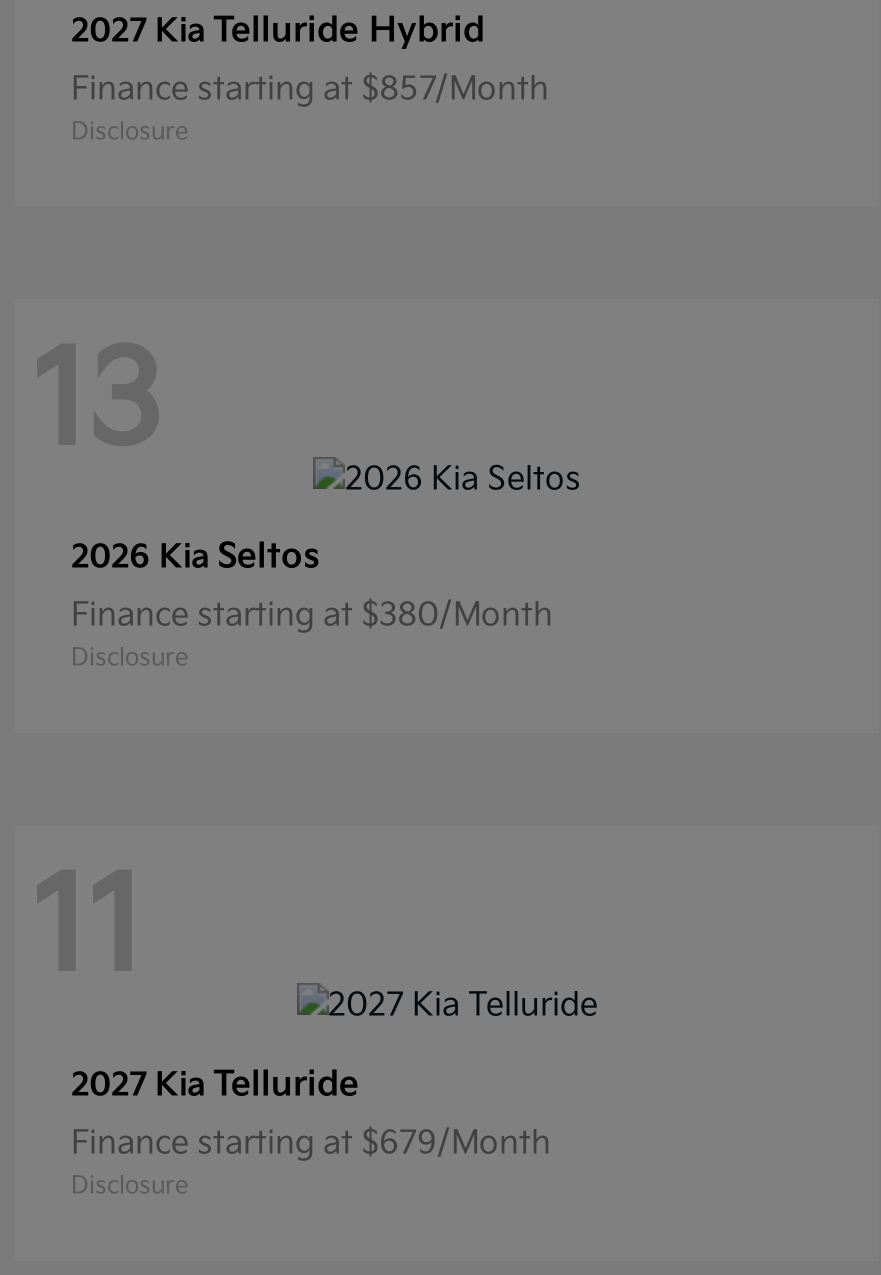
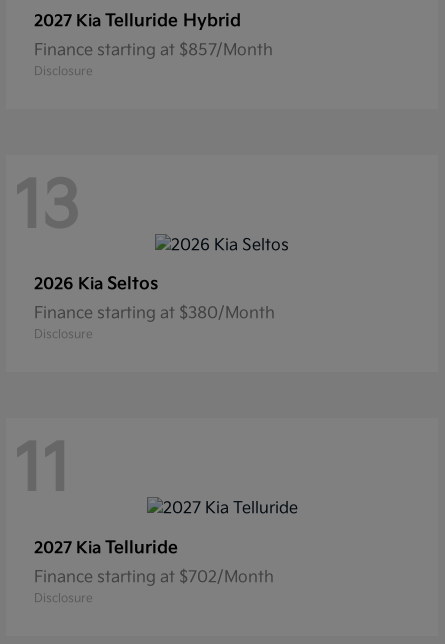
[71,1125,551,1163] Finance starting at $679/Month -> [34,568,274,587] Finance starting at $702/Month

